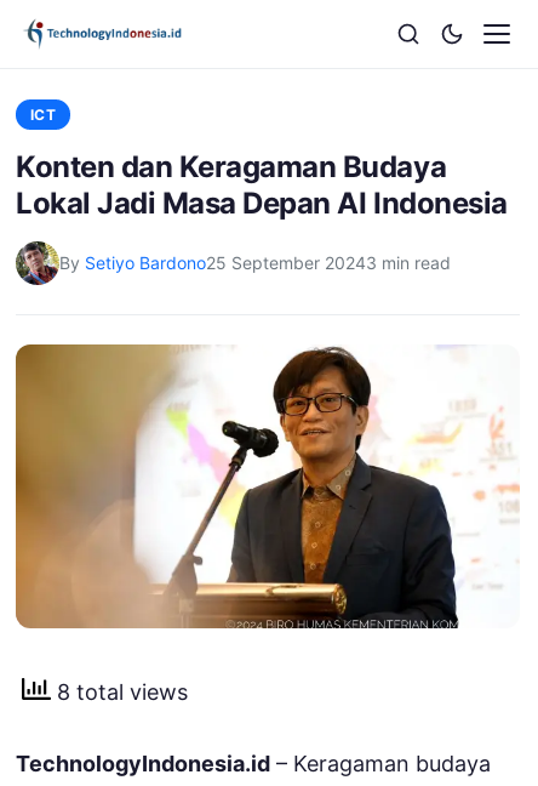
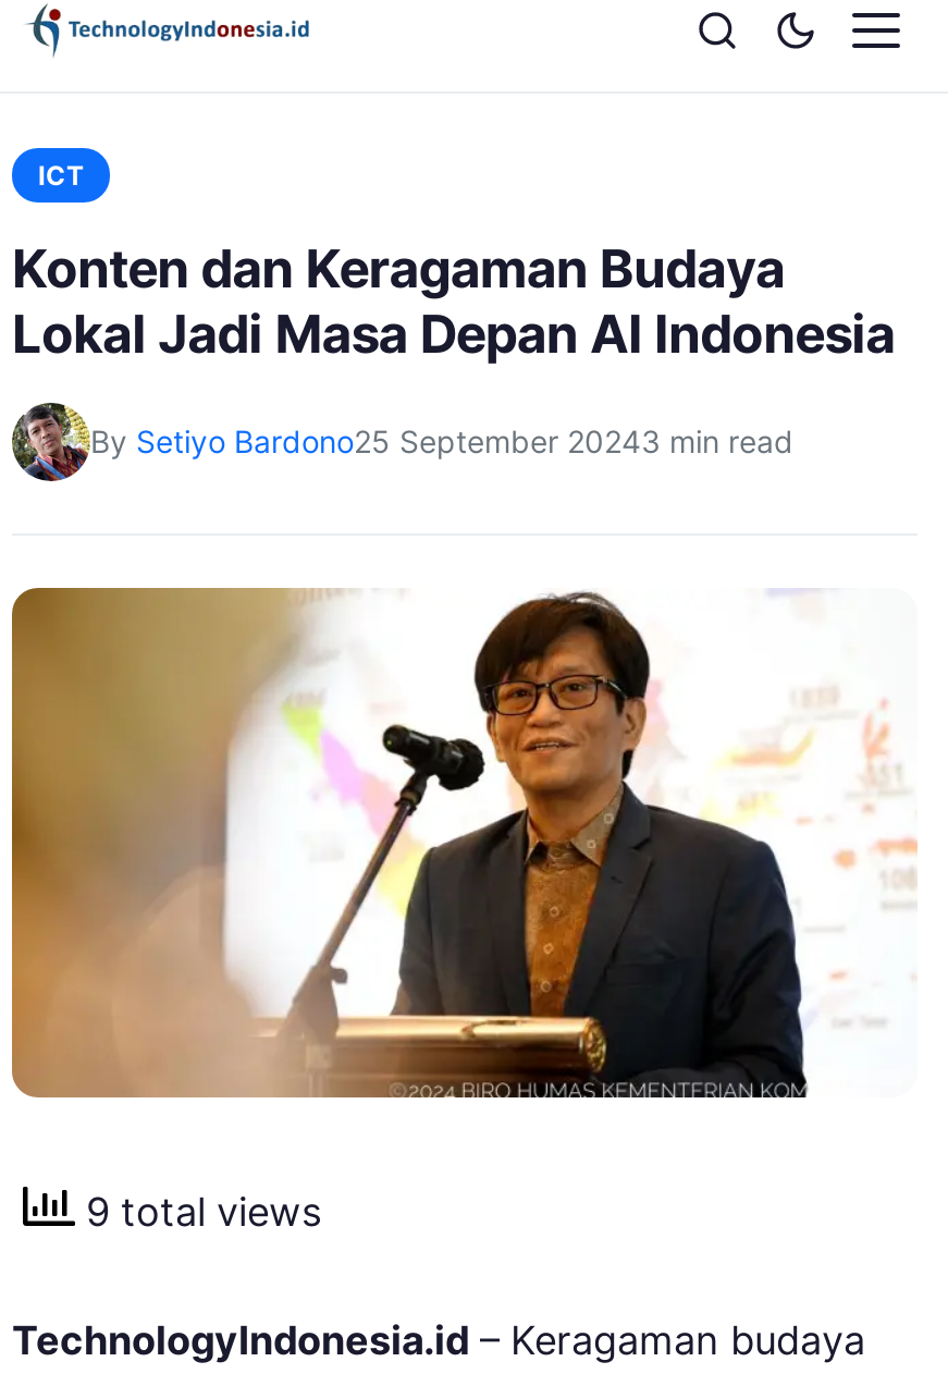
[51,679,188,705] 8 total views -> [75,1189,321,1235] 9 total views

